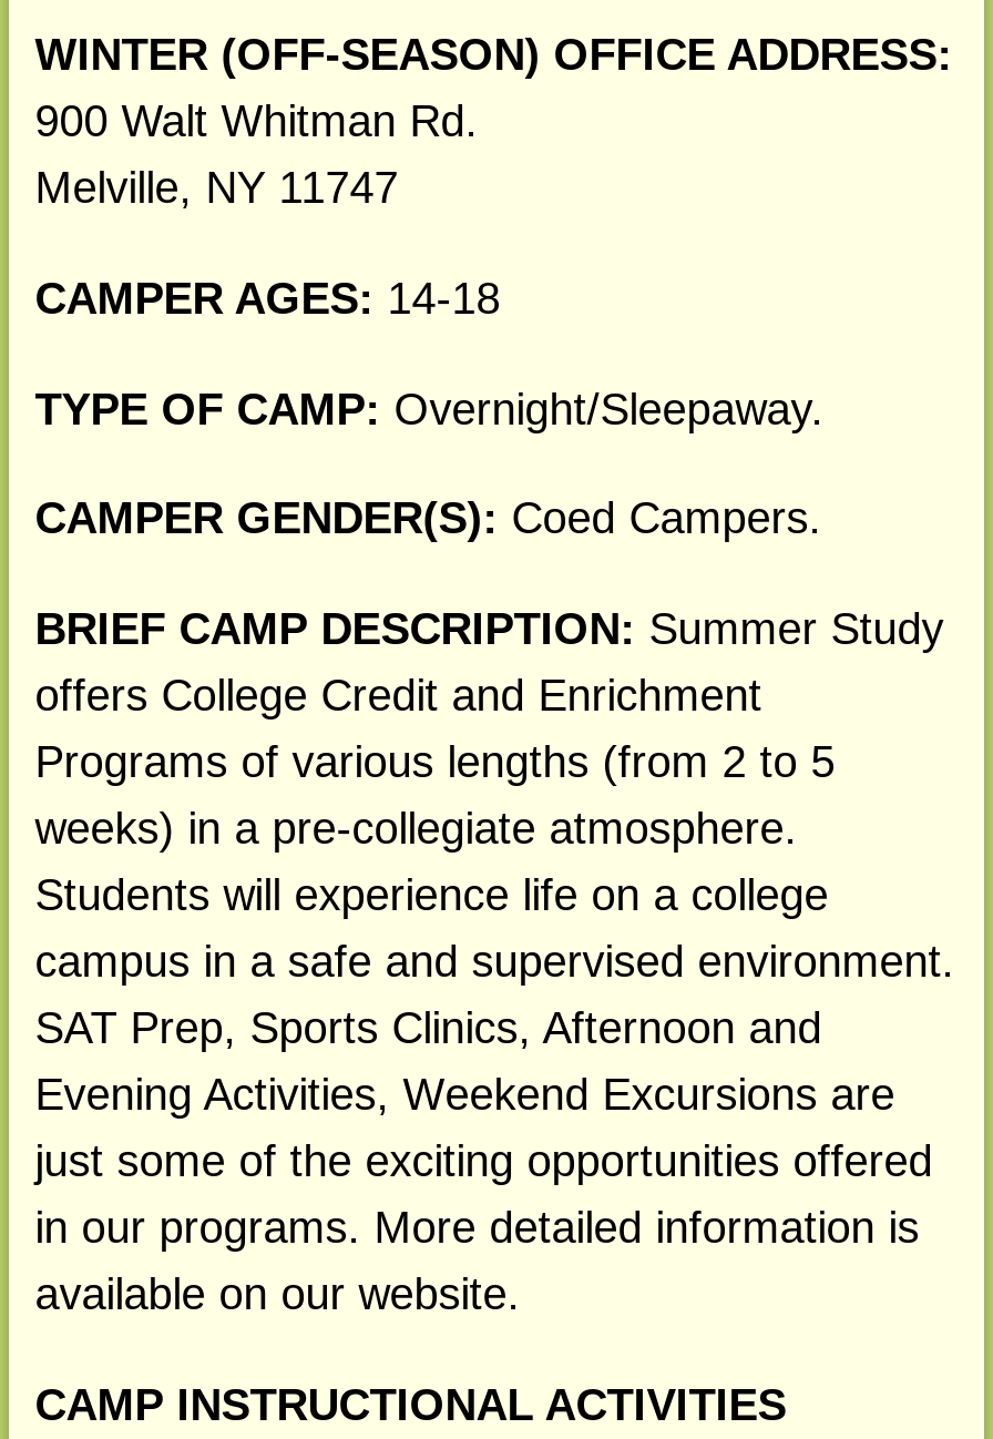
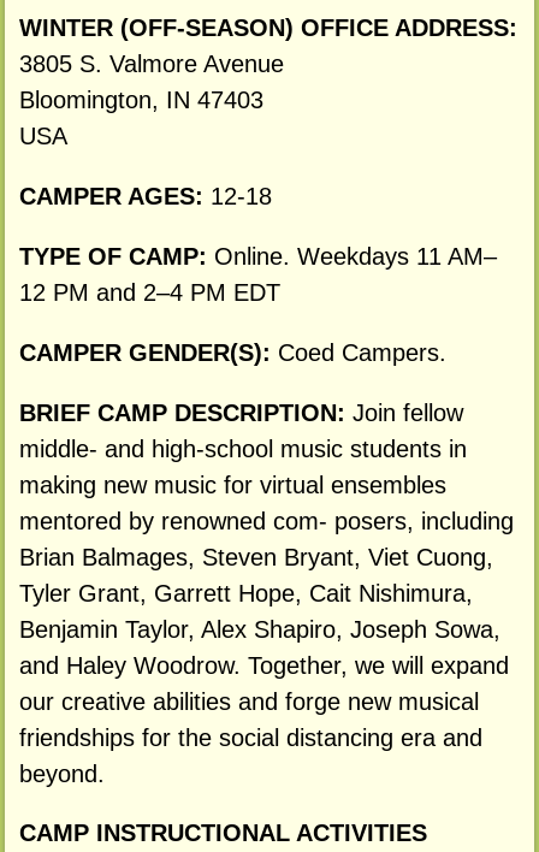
[35,96,478,212] 900 Walt Whitman Rd. | Melville, NY 11747 -> [19,51,284,150] 3805 S. Valmore Avenue | Bloomington, IN 47403 | USA
[35,273,500,322] CAMPER AGES: 14-18 -> [19,183,272,210] CAMPER AGES: 12-18
[35,384,824,432] TYPE OF CAMP: Overnight/Sleepaway. -> [19,243,497,306] TYPE OF CAMP: Online. Weekdays 11 AM– | 12 PM and 2–4 PM EDT
[35,604,955,1318] BRIEF CAMP DESCRIPTION: Summer Study | offers College Credit and Enrichment | Programs of various lengths (from 2 to 5 | weeks) in a pre-collegiate atmosphere. | Students will experience life on a college | campus in a safe and supervised environment. | SAT Prep, Sports Clinics, Afternoon and | Evening Activities, Weekend Excursions are | just some of the exciting opportunities offered | in our programs. More detailed information is | available on our website. -> [19,399,513,787] BRIEF CAMP DESCRIPTION: Join fellow | middle- and high-school music students in | making new music for virtual ensembles | mentored by renowned com- posers, including | Brian Balmages, Steven Bryant, Viet Cuong, | Tyler Grant, Garrett Hope, Cait Nishimura, | Benjamin Taylor, Alex Shapiro, Joseph Sowa, | and Haley Woodrow. Together, we will expand | our creative abilities and forge new musical | friendships for the social distancing era and | beyond.

